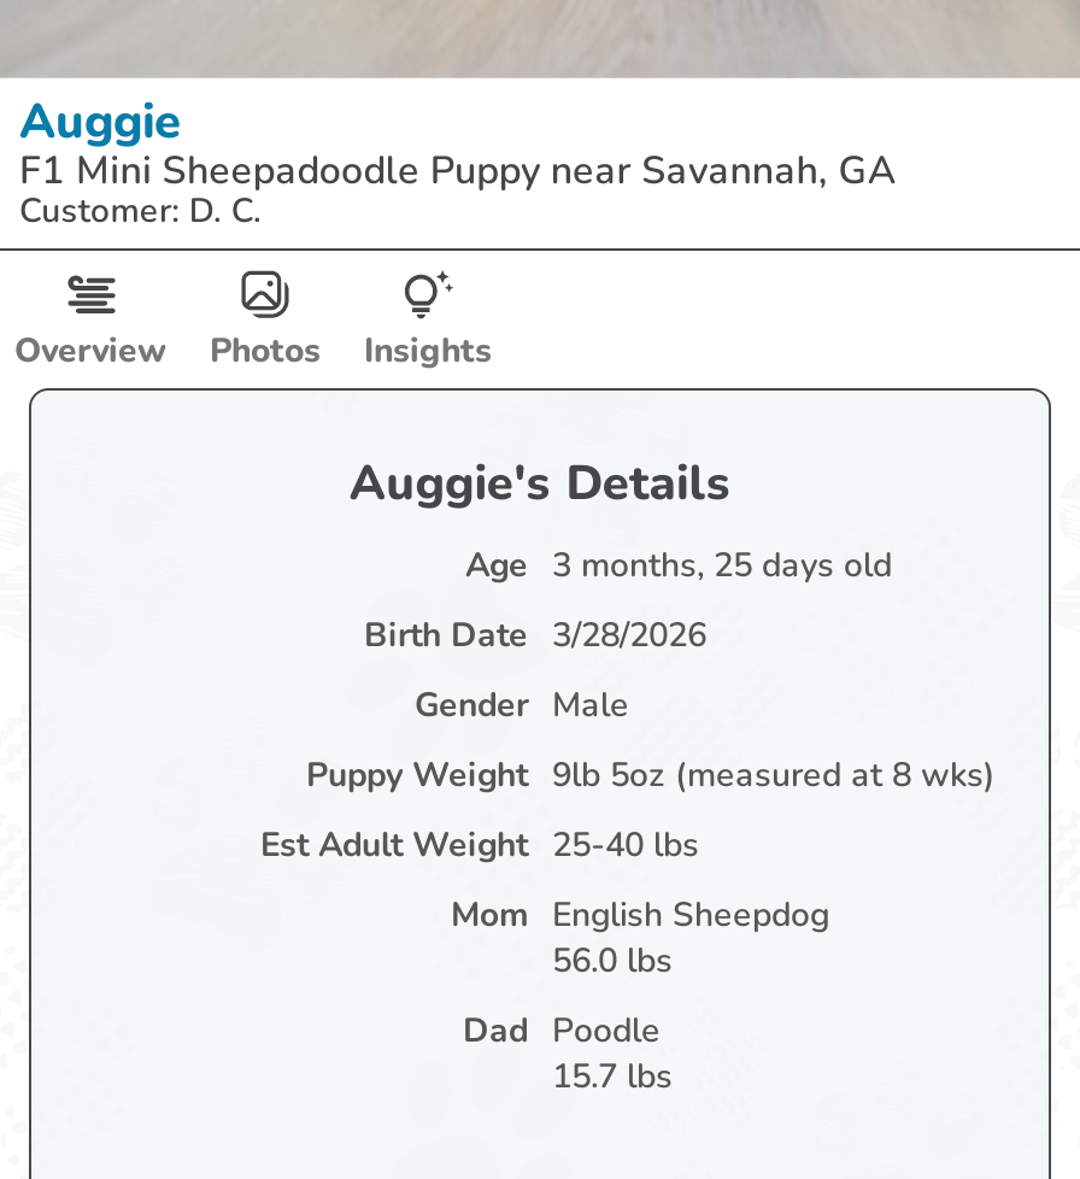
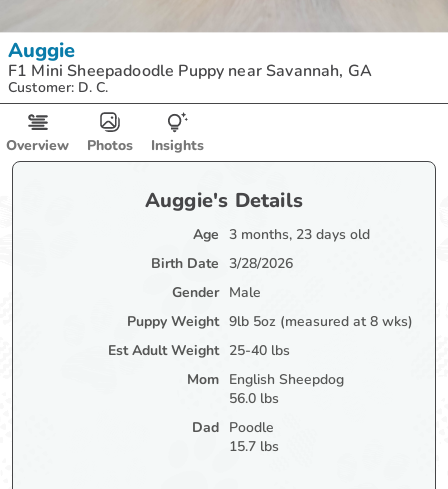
[465,542,892,588] Age 3 months, 25 days old -> [193,225,370,244] Age 3 months, 23 days old

